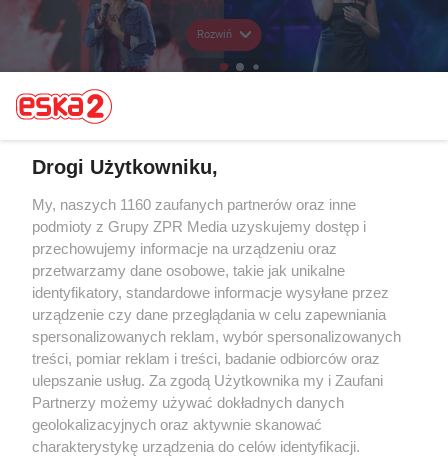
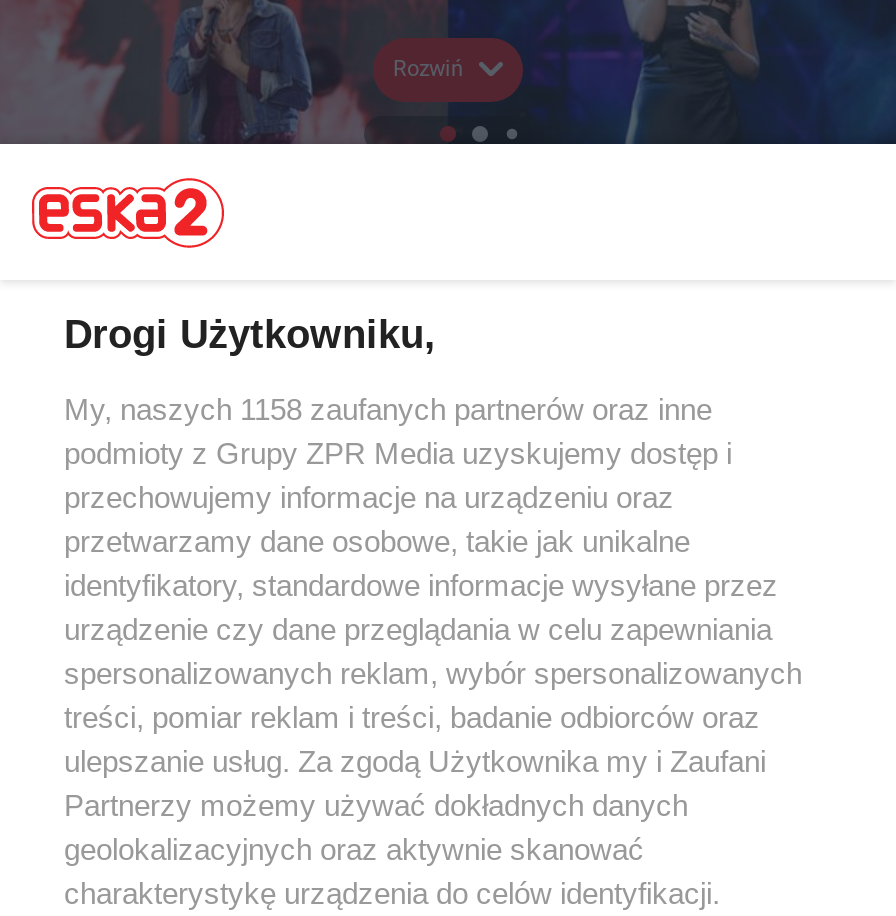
[32,196,356,213] My, naszych 1160 zaufanych partnerów oraz inne -> [64,392,712,426] My, naszych 1158 zaufanych partnerów oraz inne

